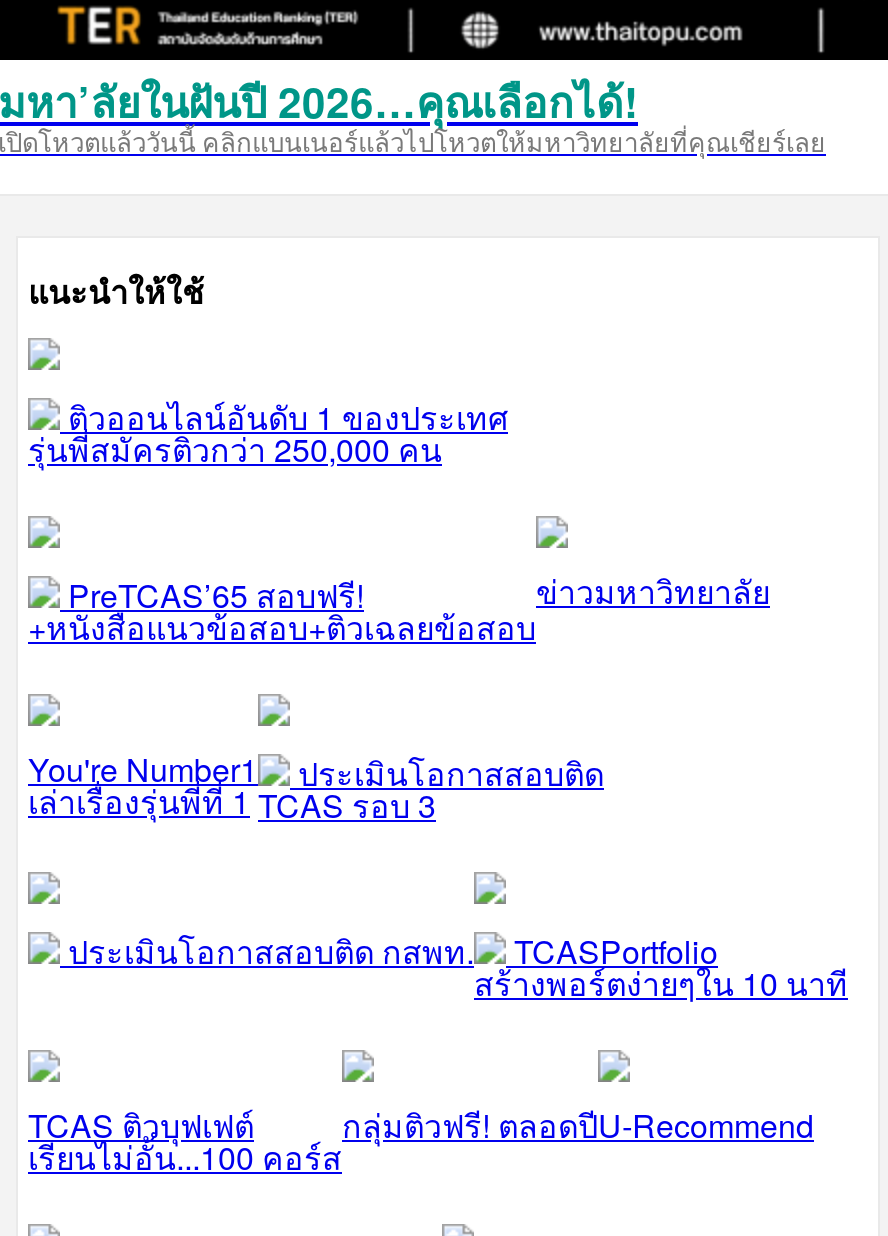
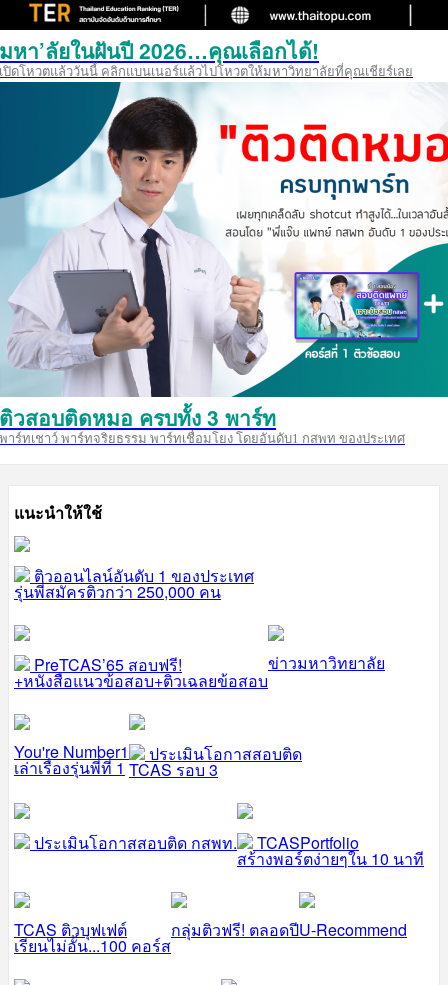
none -> [0,81,445,446] [image] | ติวสอบติดหมอ ครบทั้ง 3 พาร์ท | พาร์ทเชาว์ พาร์ทจริยธรรม พาร์ทเชื่อมโยง โดยอันดับ1 กสพท ของประเทศ

